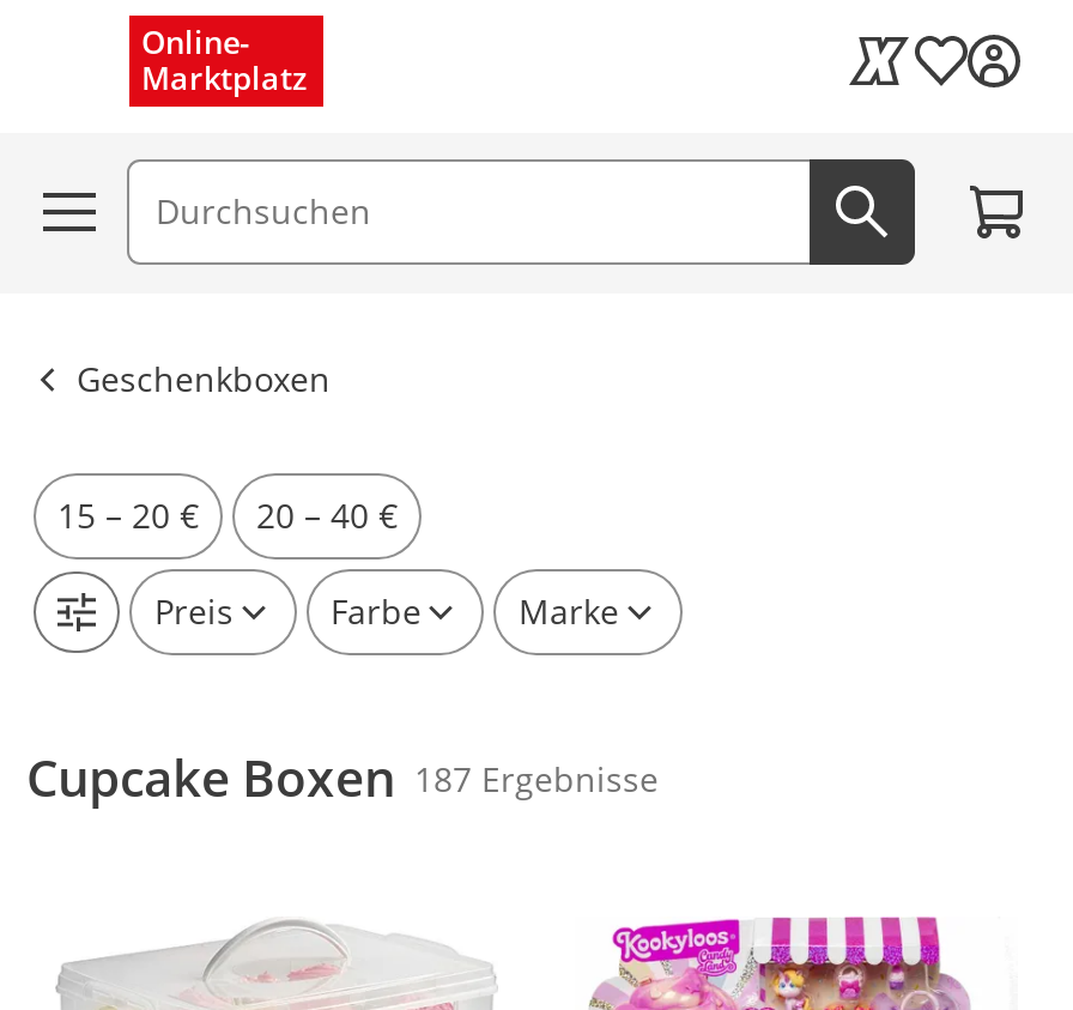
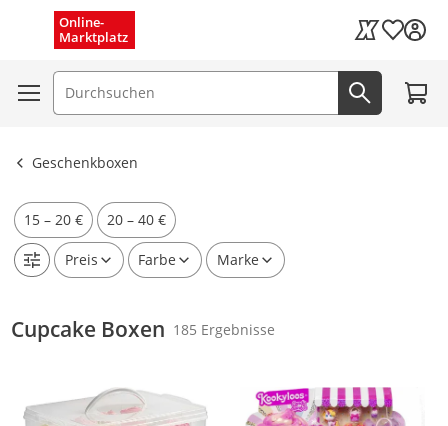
[26,744,659,811] Cupcake Boxen 187 Ergebnisse -> [11,315,275,343] Cupcake Boxen 185 Ergebnisse

